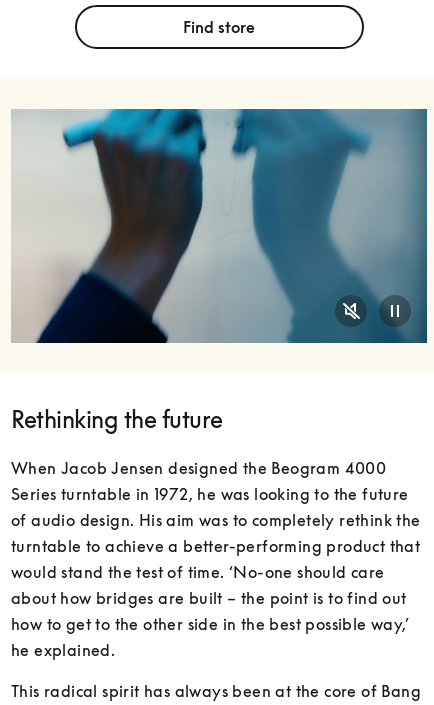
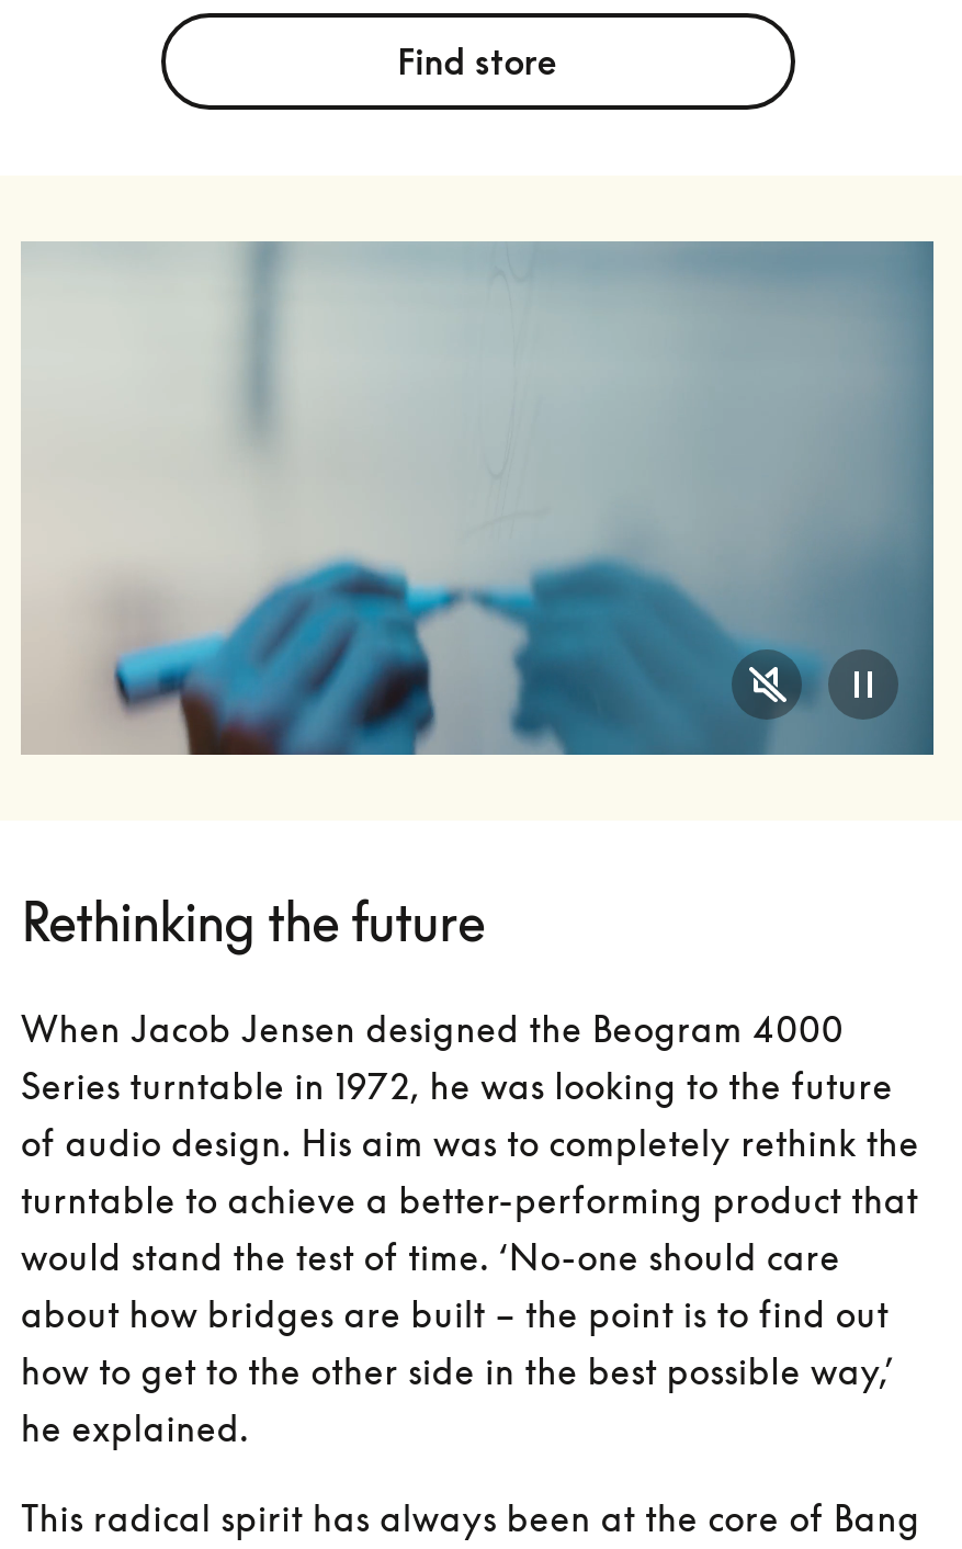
[35,108,407,344] [image] -> [78,241,887,757] [image]

